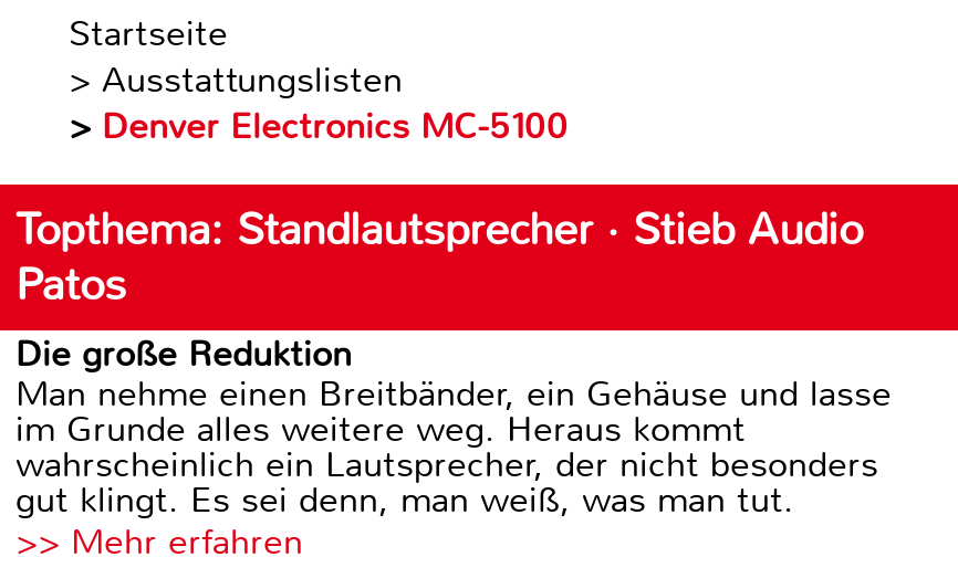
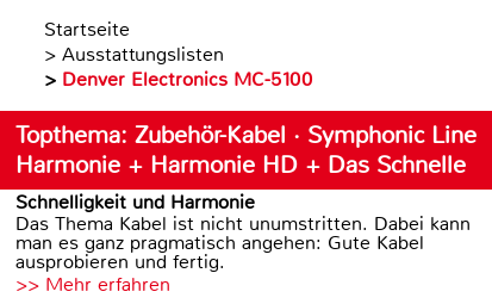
[15,202,892,523] Topthema: Standlautsprecher · Stieb Audio | Patos | Die große Reduktion | Man nehme einen Breitbänder, ein Gehäuse und lasse | im Grunde alles weitere weg. Heraus kommt | wahrscheinlich ein Lautsprecher, der nicht besonders | gut klingt. Es sei denn, man weiß, was man tut. -> [15,120,477,274] Topthema: Zubehör-Kabel · Symphonic Line | Harmonie + Harmonie HD + Das Schnelle | Schnelligkeit und Harmonie | Das Thema Kabel ist nicht unumstritten. Dabei kann | man es ganz pragmatisch angehen: Gute Kabel | ausprobieren und fertig.

